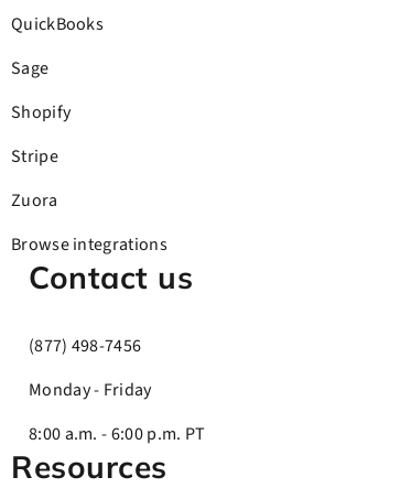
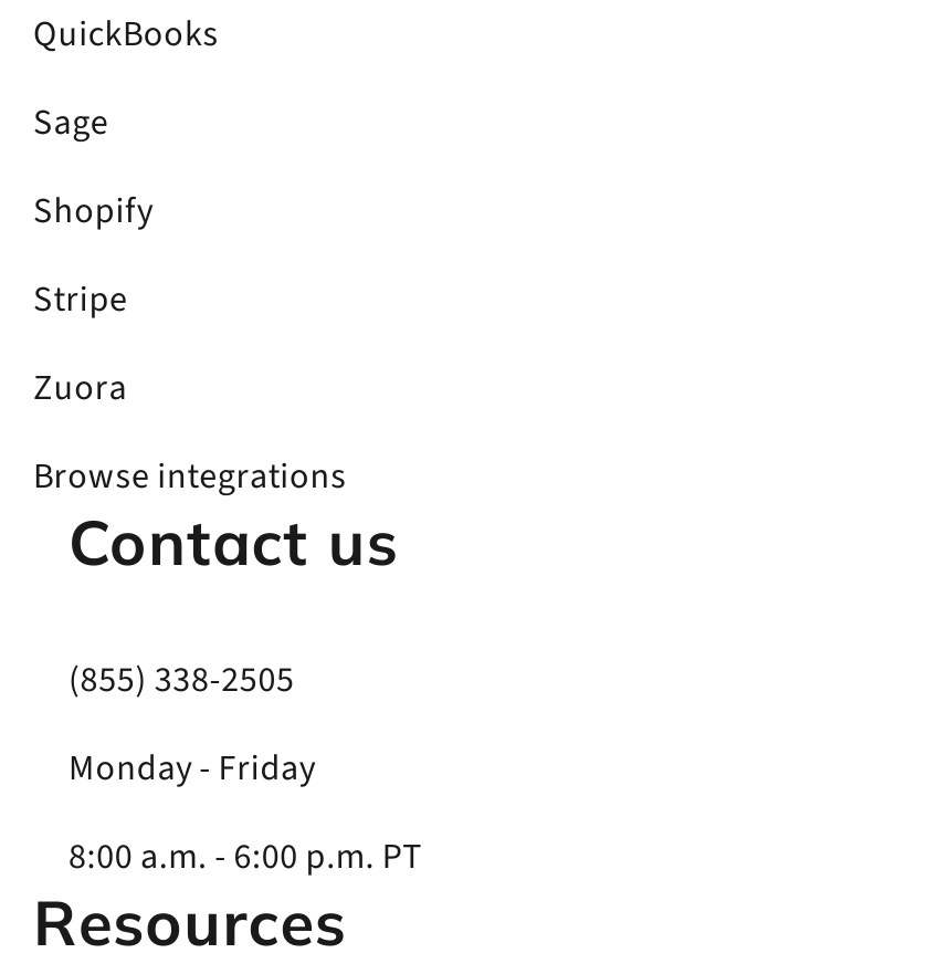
[29,334,141,358] (877) 498-7456 -> [69,656,295,704] (855) 338-2505

